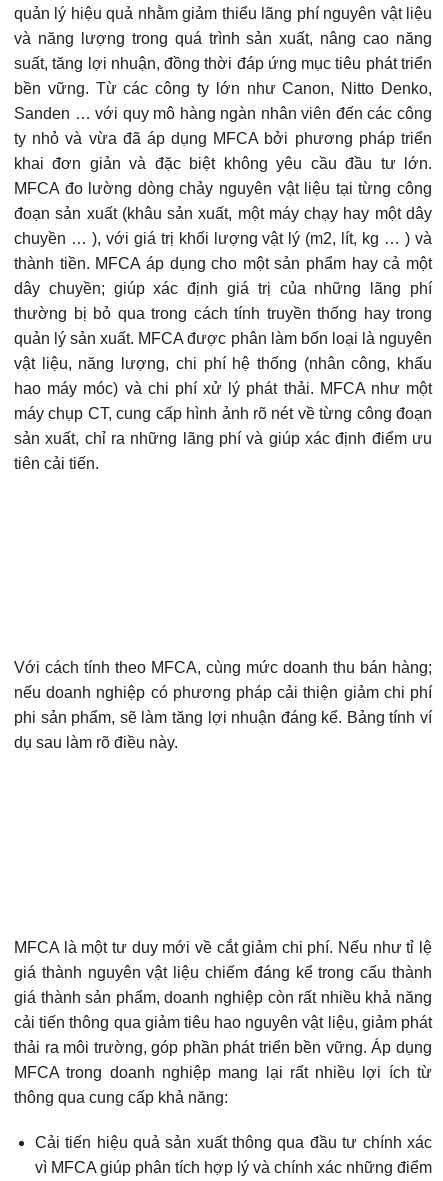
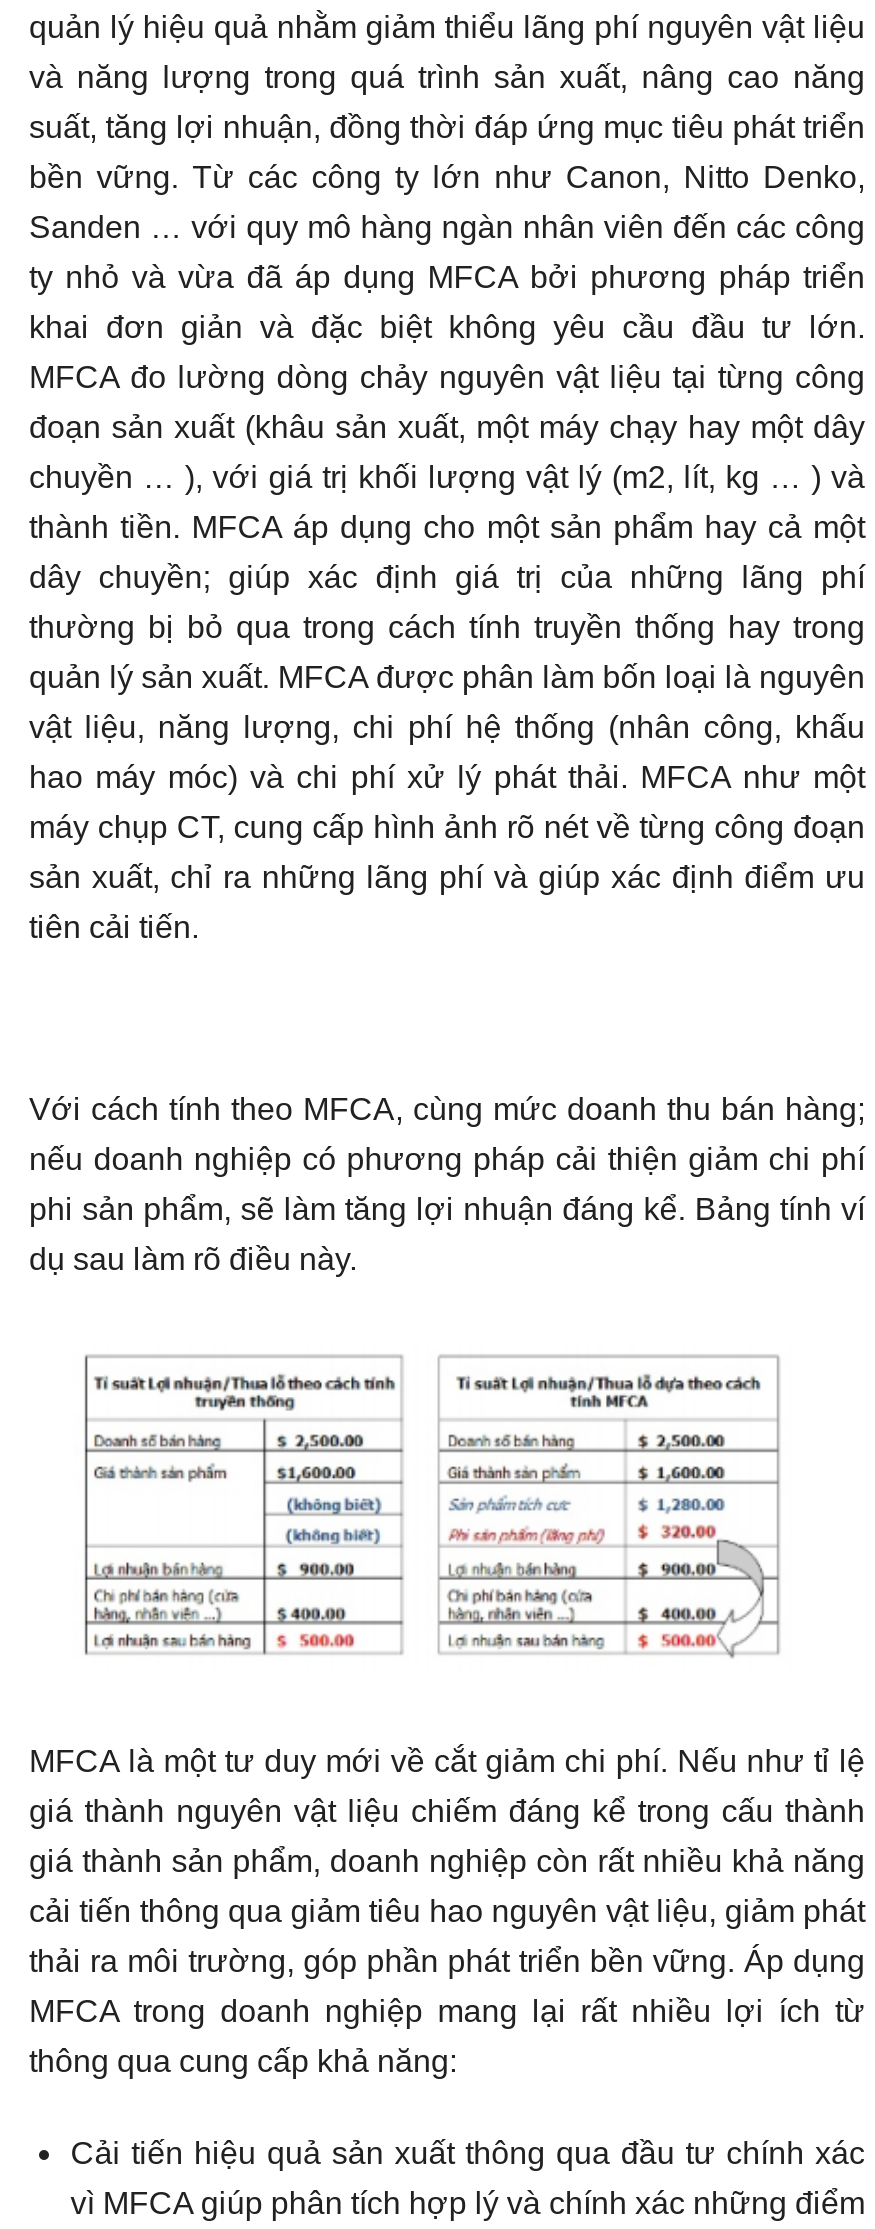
moved [14,659,432,751] -> [29,1092,865,1276]: Với cách tính theo MFCA, cùng mức doanh thu bán hàng; | nếu doanh nghiệp có phương pháp cải thiện giảm chi phí | phi sản phẩm, sẽ làm tăng lợi nhuận đáng kể. Bảng tính ví | dụ sau làm rõ điều này.
none -> [83,1354,405,1656] [image]
none -> [435,1354,781,1658] [image]

